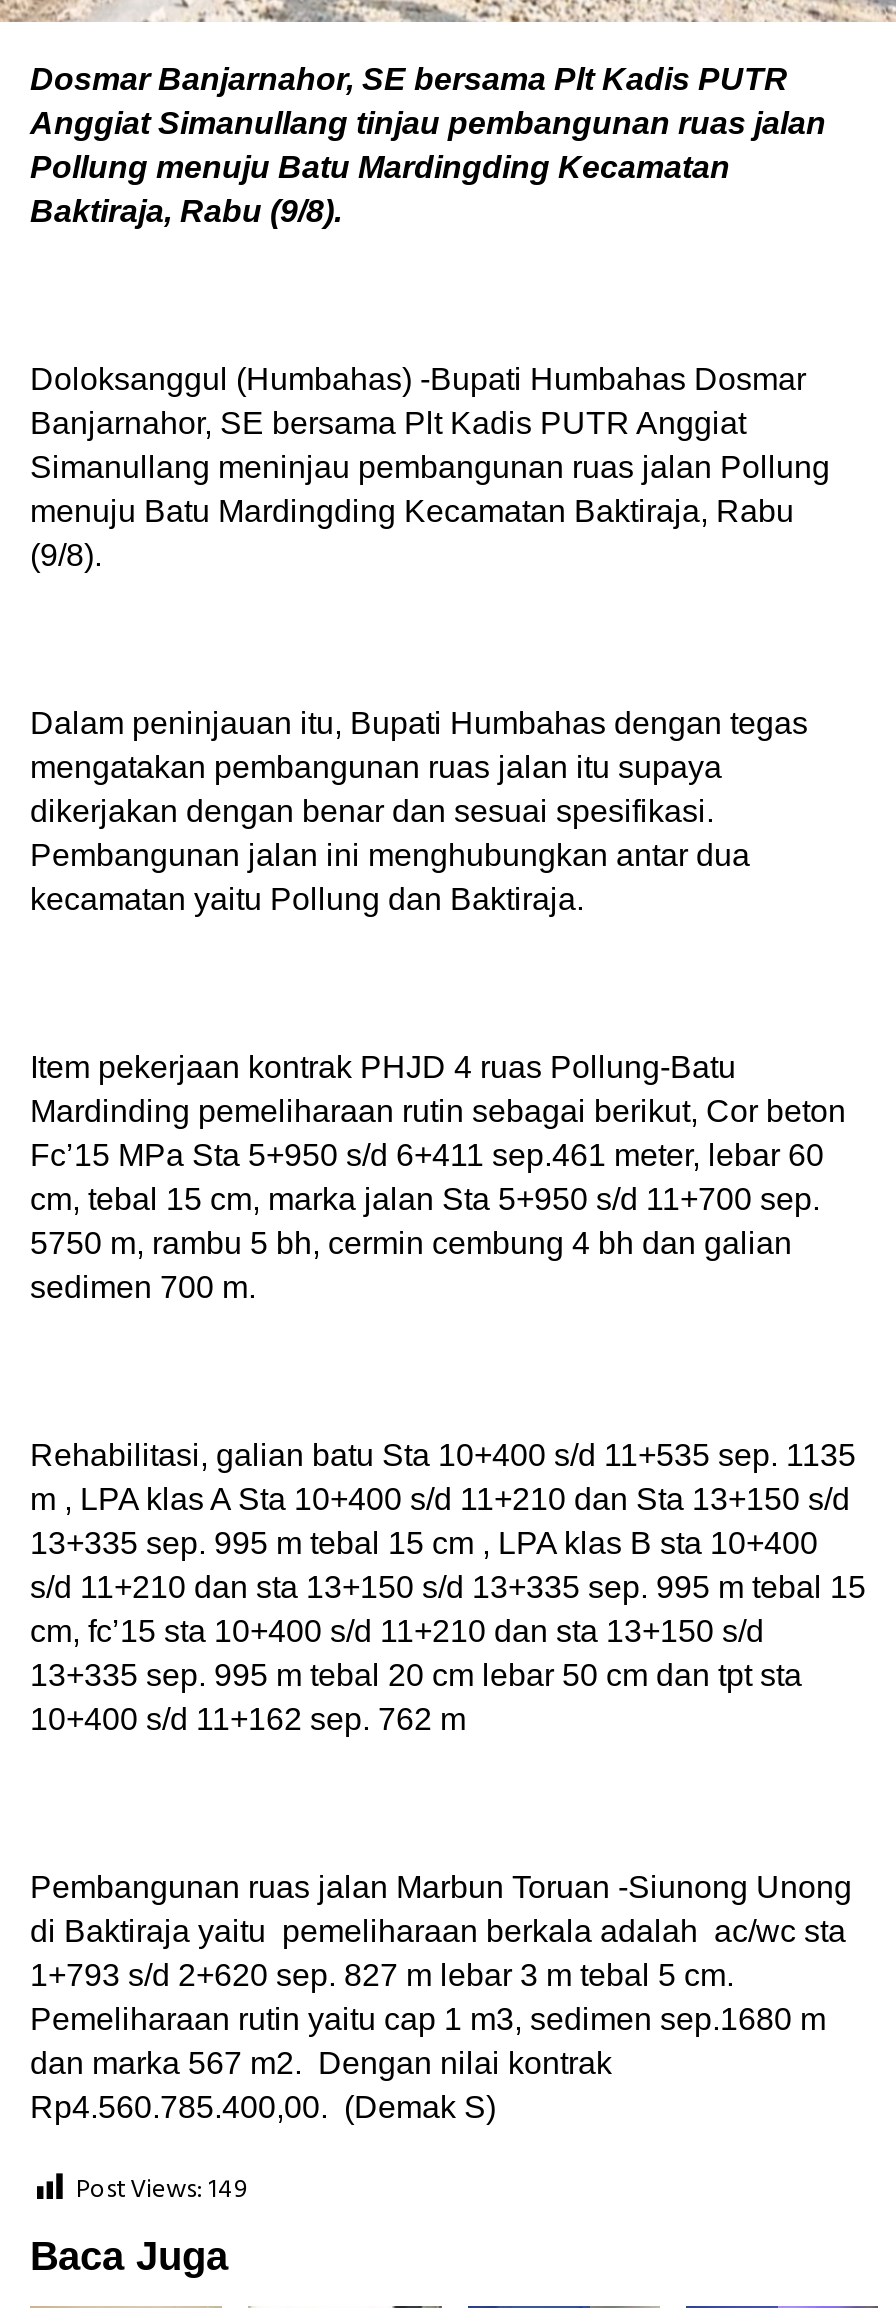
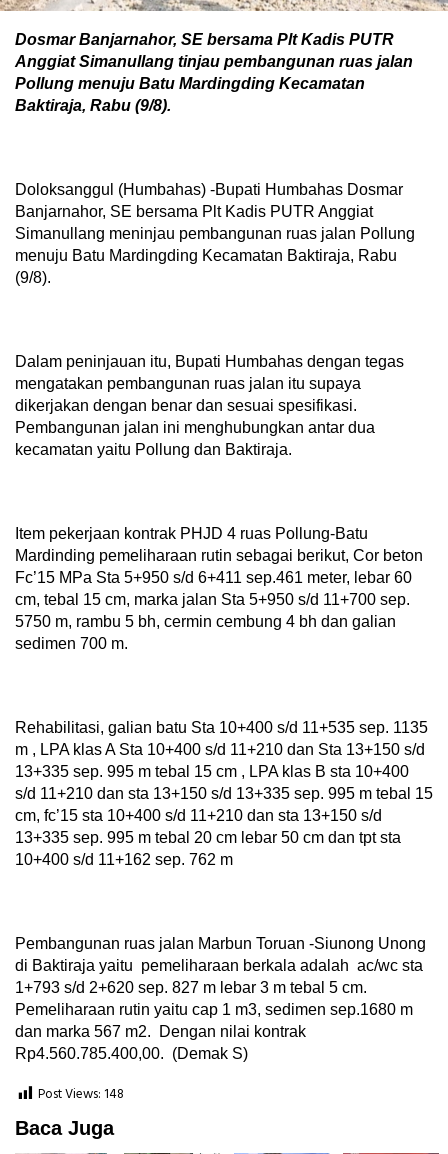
[76,2170,246,2212] Post Views: 149 -> [38,1085,124,1106] Post Views: 148

